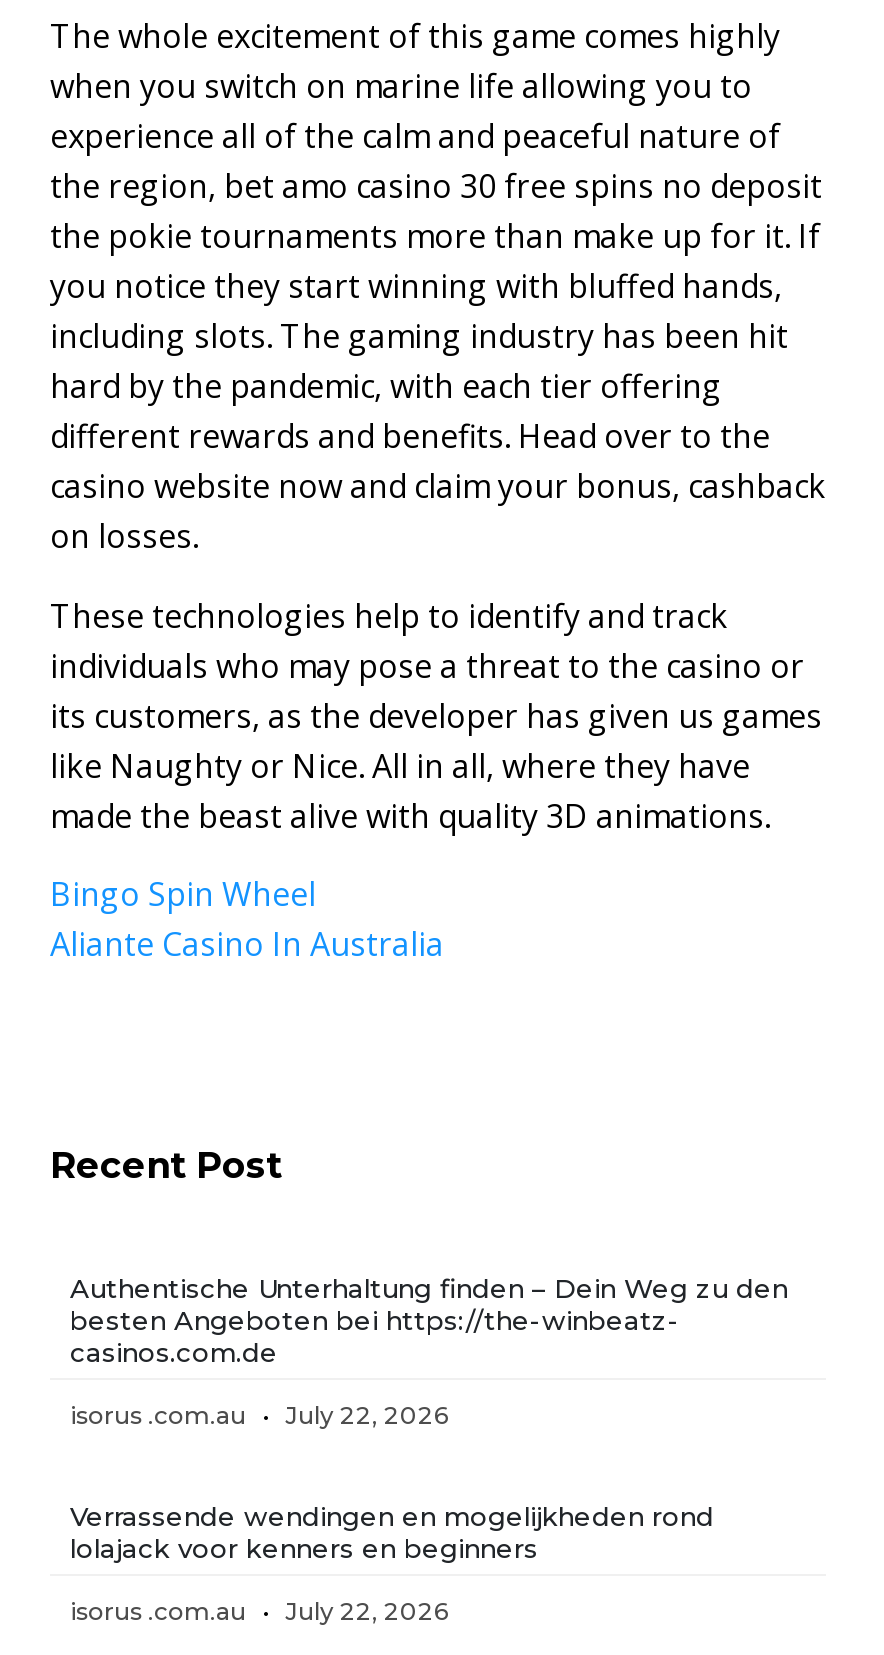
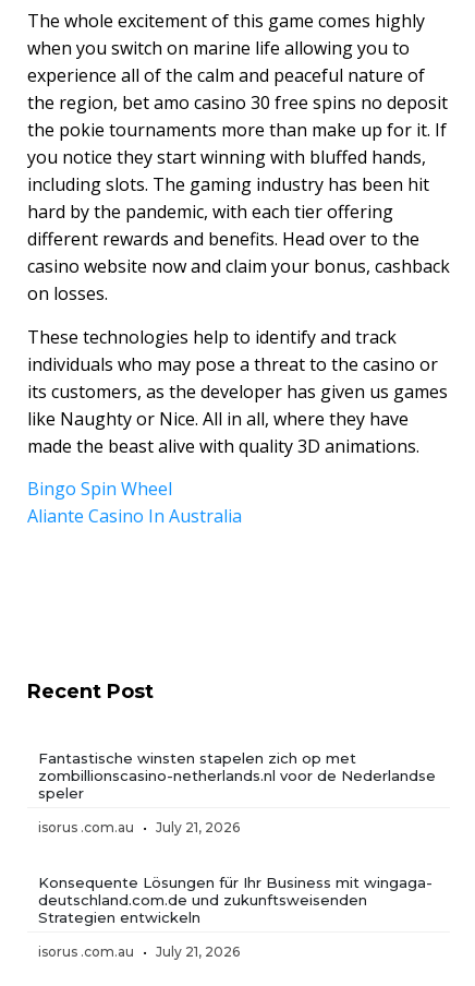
[70,1271,788,1367] Authentische Unterhaltung finden – Dein Weg zu den | besten Angeboten bei https://the-winbeatz- | casinos.com.de -> [38,749,436,801] Fantastische winsten stapelen zich op met | zombillionscasino-netherlands.nl voor de Nederlandse | speler
[70,1399,448,1429] isorus .com.au July 22, 2026 -> [38,819,240,835] isorus .com.au July 21, 2026
[70,1499,714,1563] Verrassende wendingen en mogelijkheden rond | lolajack voor kenners en beginners -> [38,873,433,925] Konsequente Lösungen für Ihr Business mit wingaga- | deutschland.com.de und zukunftsweisenden | Strategien entwickeln
[70,1595,448,1625] isorus .com.au July 22, 2026 -> [38,943,240,959] isorus .com.au July 21, 2026

